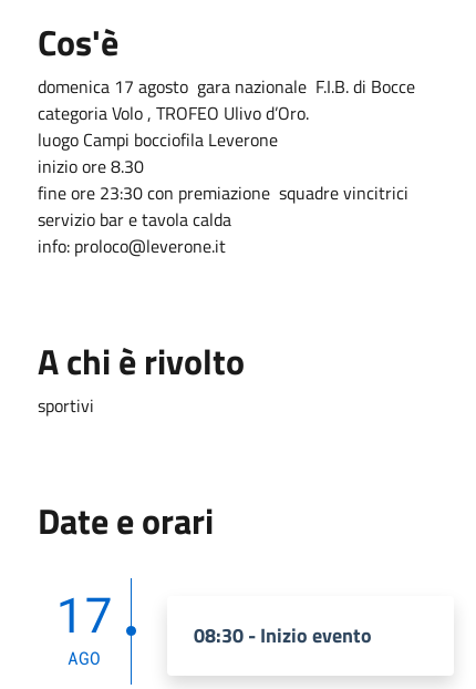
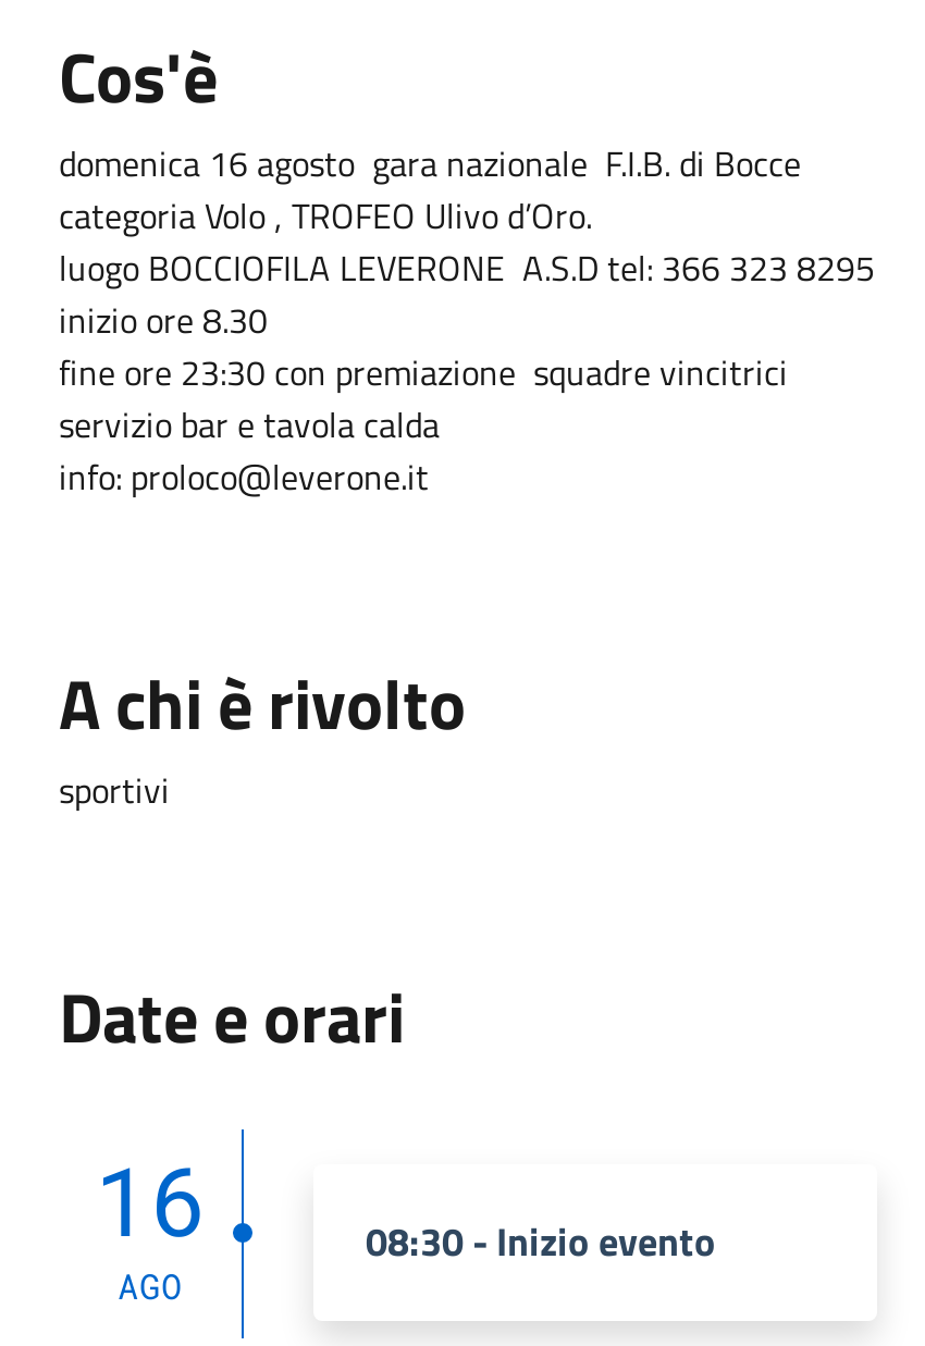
[38,73,415,99] domenica 17 agosto gara nazionale F.I.B. di Bocce -> [59,136,801,189] domenica 16 agosto gara nazionale F.I.B. di Bocce
[38,126,282,153] luogo Campi bocciofila Leverone -> [59,241,875,293] luogo BOCCIOFILA LEVERONE A.S.D tel: 366 323 8295
[55,581,113,645] 17 -> [94,1135,207,1262] 16

